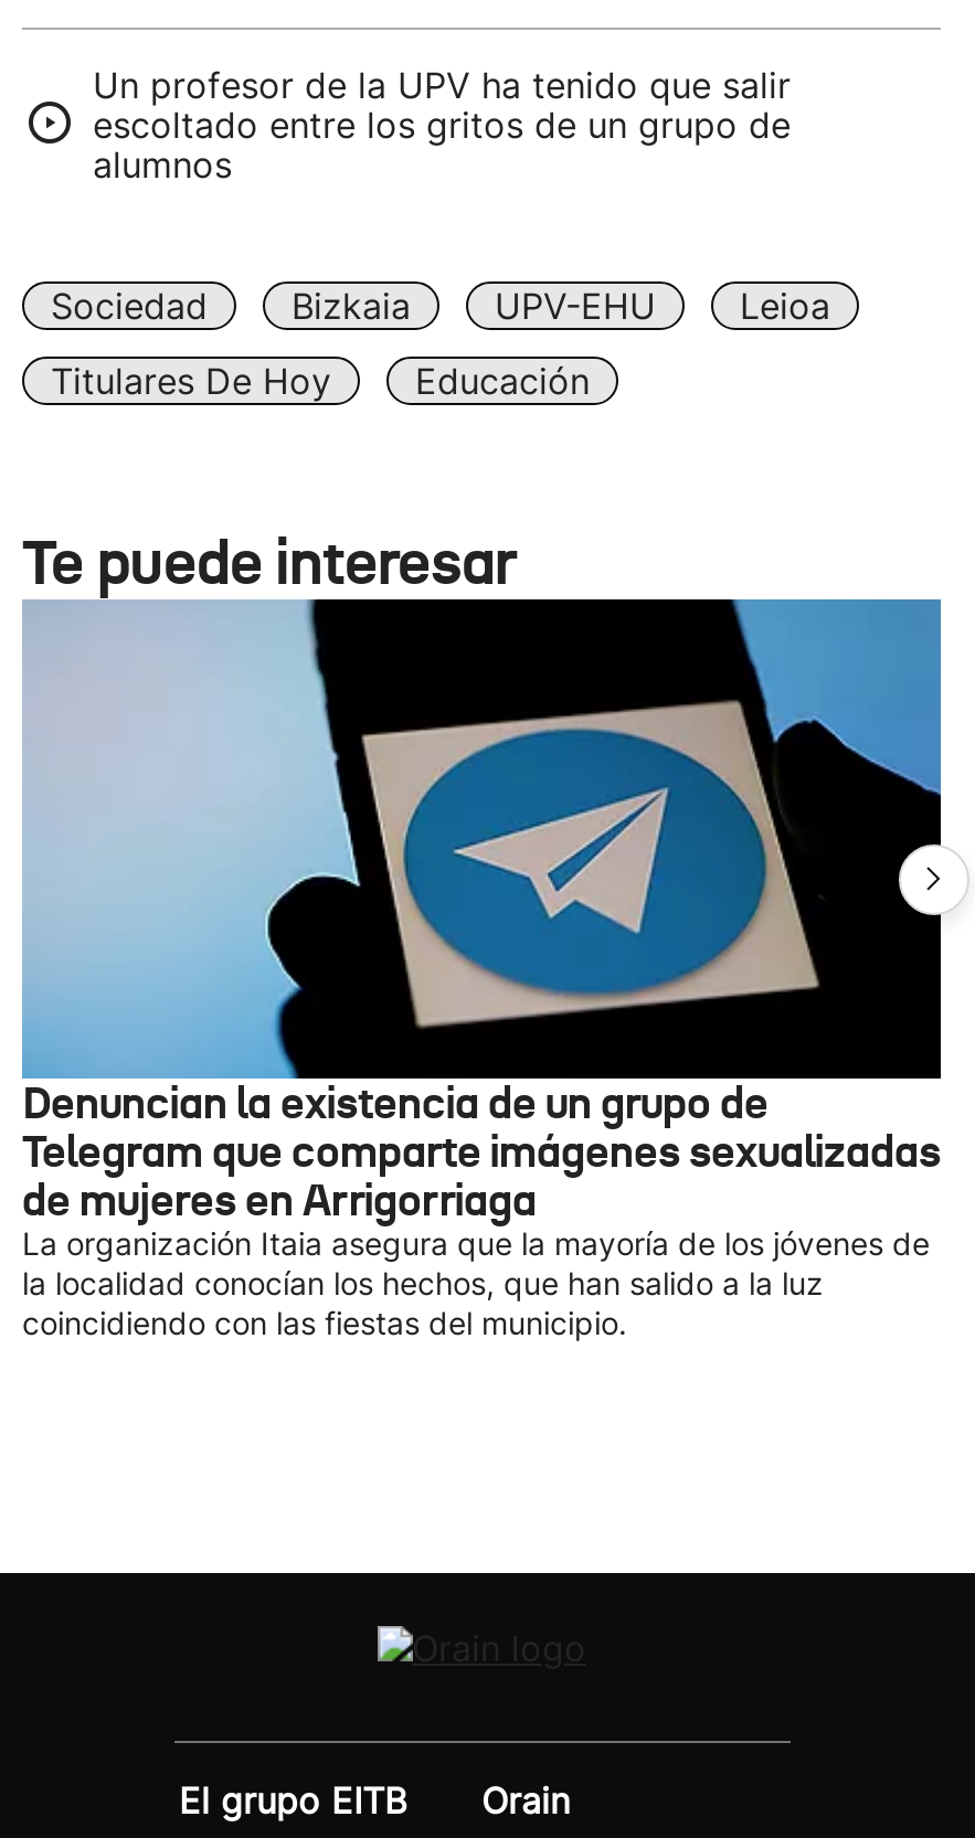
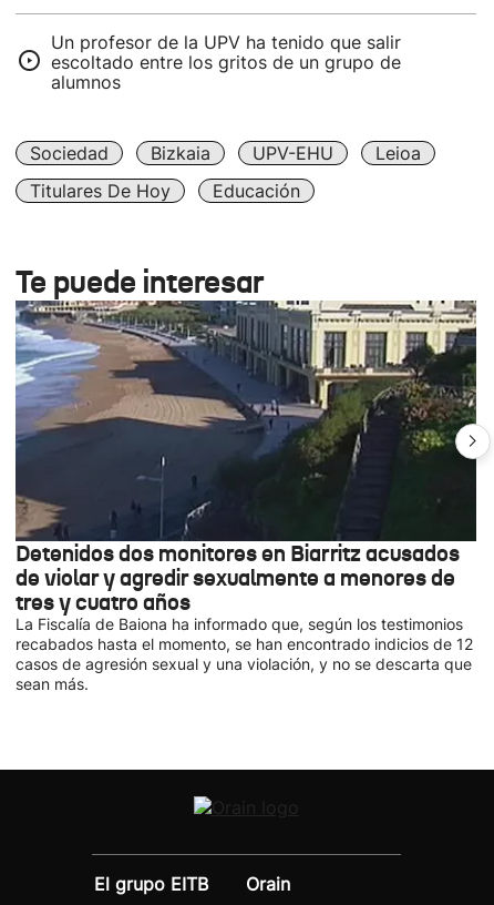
[20,597,943,1341] [image] | Denuncian la existencia de un grupo de | Telegram que comparte imágenes sexualizadas | de mujeres en Arrigorriaga | La organización Itaia asegura que la mayoría de los jóvenes de | la localidad conocían los hechos, que han salido a la luz | coincidiendo con las fiestas del municipio. -> [14,299,477,693] [image] | Detenidos dos monitores en Biarritz acusados | de violar y agredir sexualmente a menores de | tres y cuatro años | La Fiscalía de Baiona ha informado que, según los testimonios | recabados hasta el momento, se han encontrado indicios de 12 | casos de agresión sexual y una violación, y no se descarta que | sean más.

